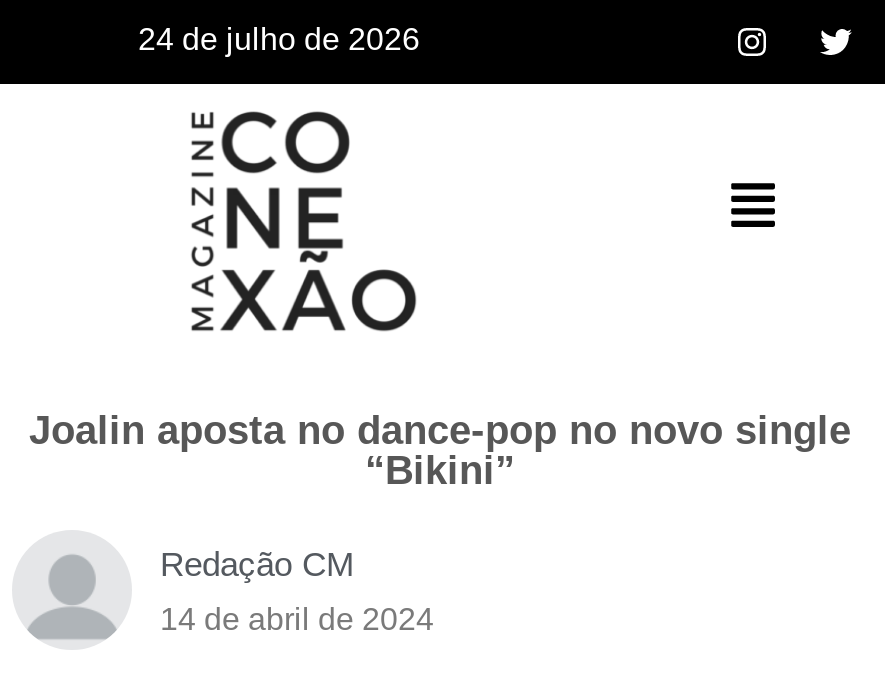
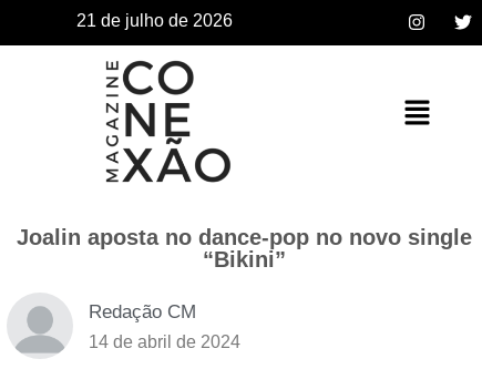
[138,22,420,56] 24 de julho de 2026 -> [76,11,233,30] 21 de julho de 2026

